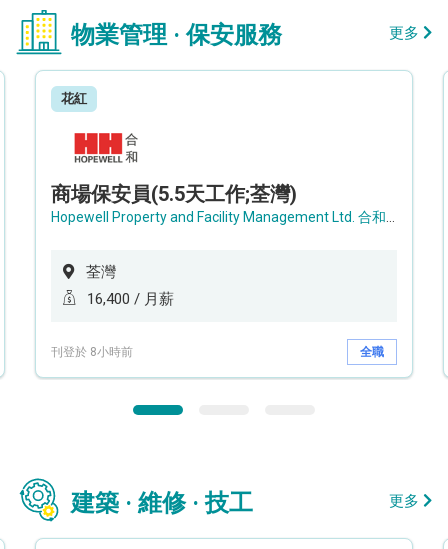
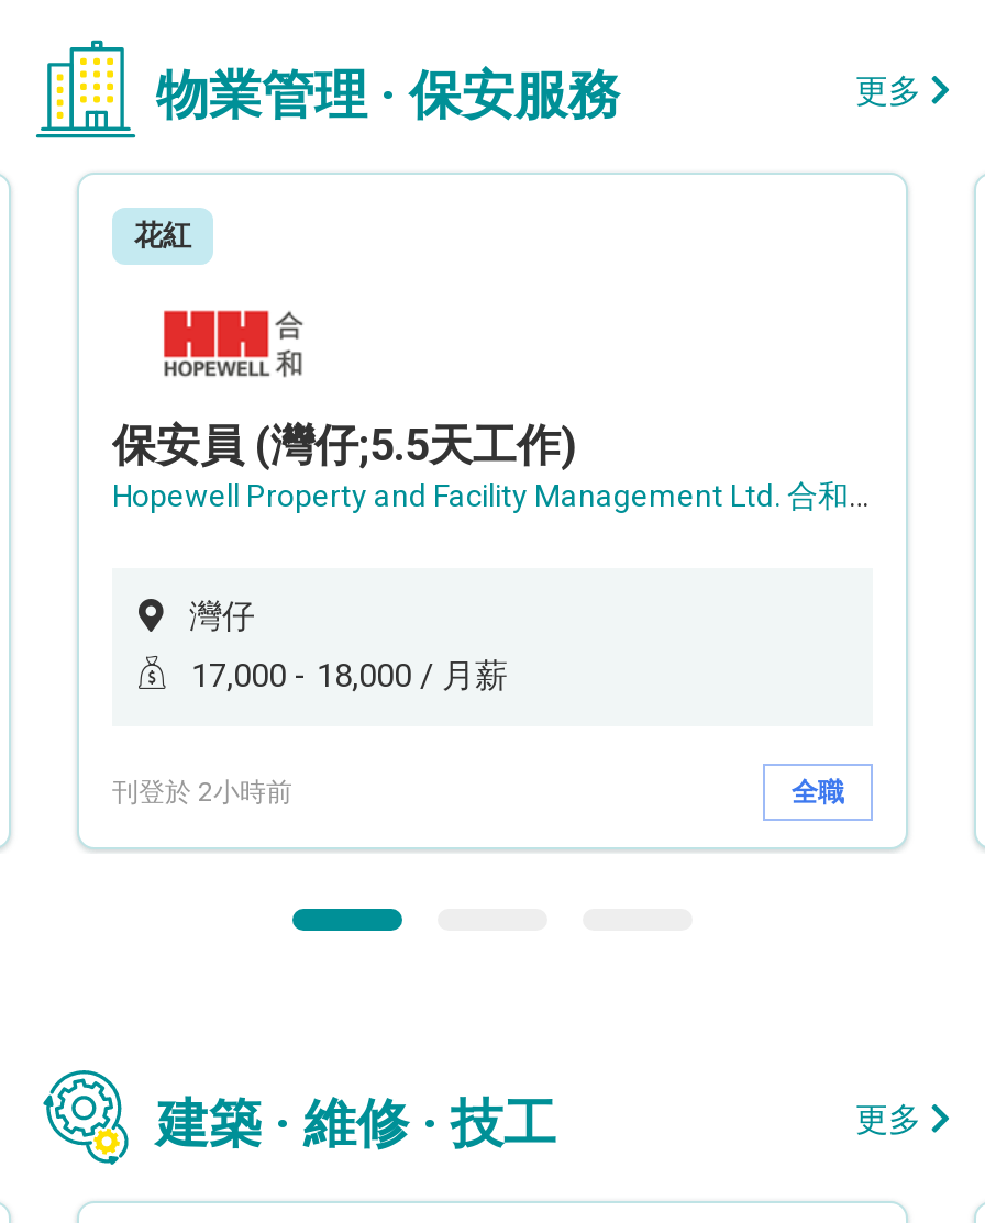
[51,182,297,206] 商場保安員(5.5天工作;荃灣) -> [112,418,576,471] 保安員 (灣仔;5.5天工作)
[86,263,116,281] 荃灣 -> [189,597,255,637] 灣仔
[87,290,174,308] 16,400 / 月薪 -> [191,656,508,696] 17,000 - 18,000 / 月薪
[51,344,133,358] 刊登於 8小時前 -> [112,776,292,807] 刊登於 2小時前

